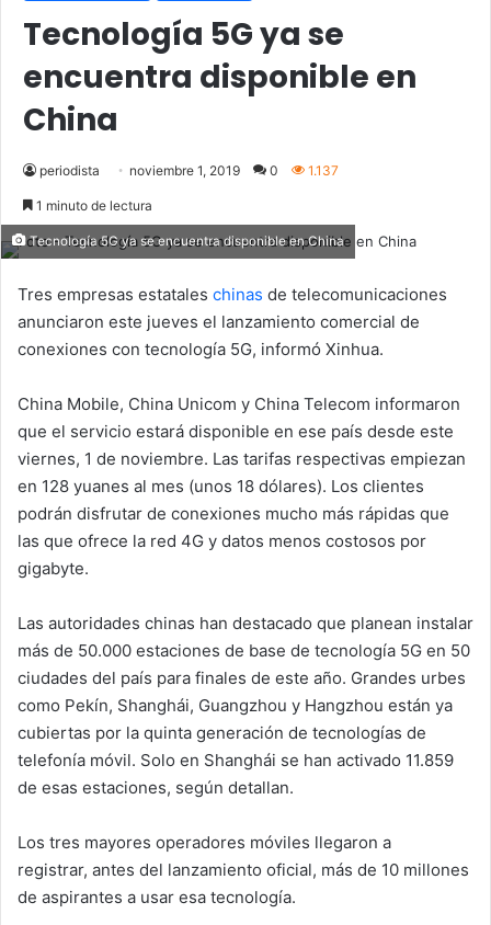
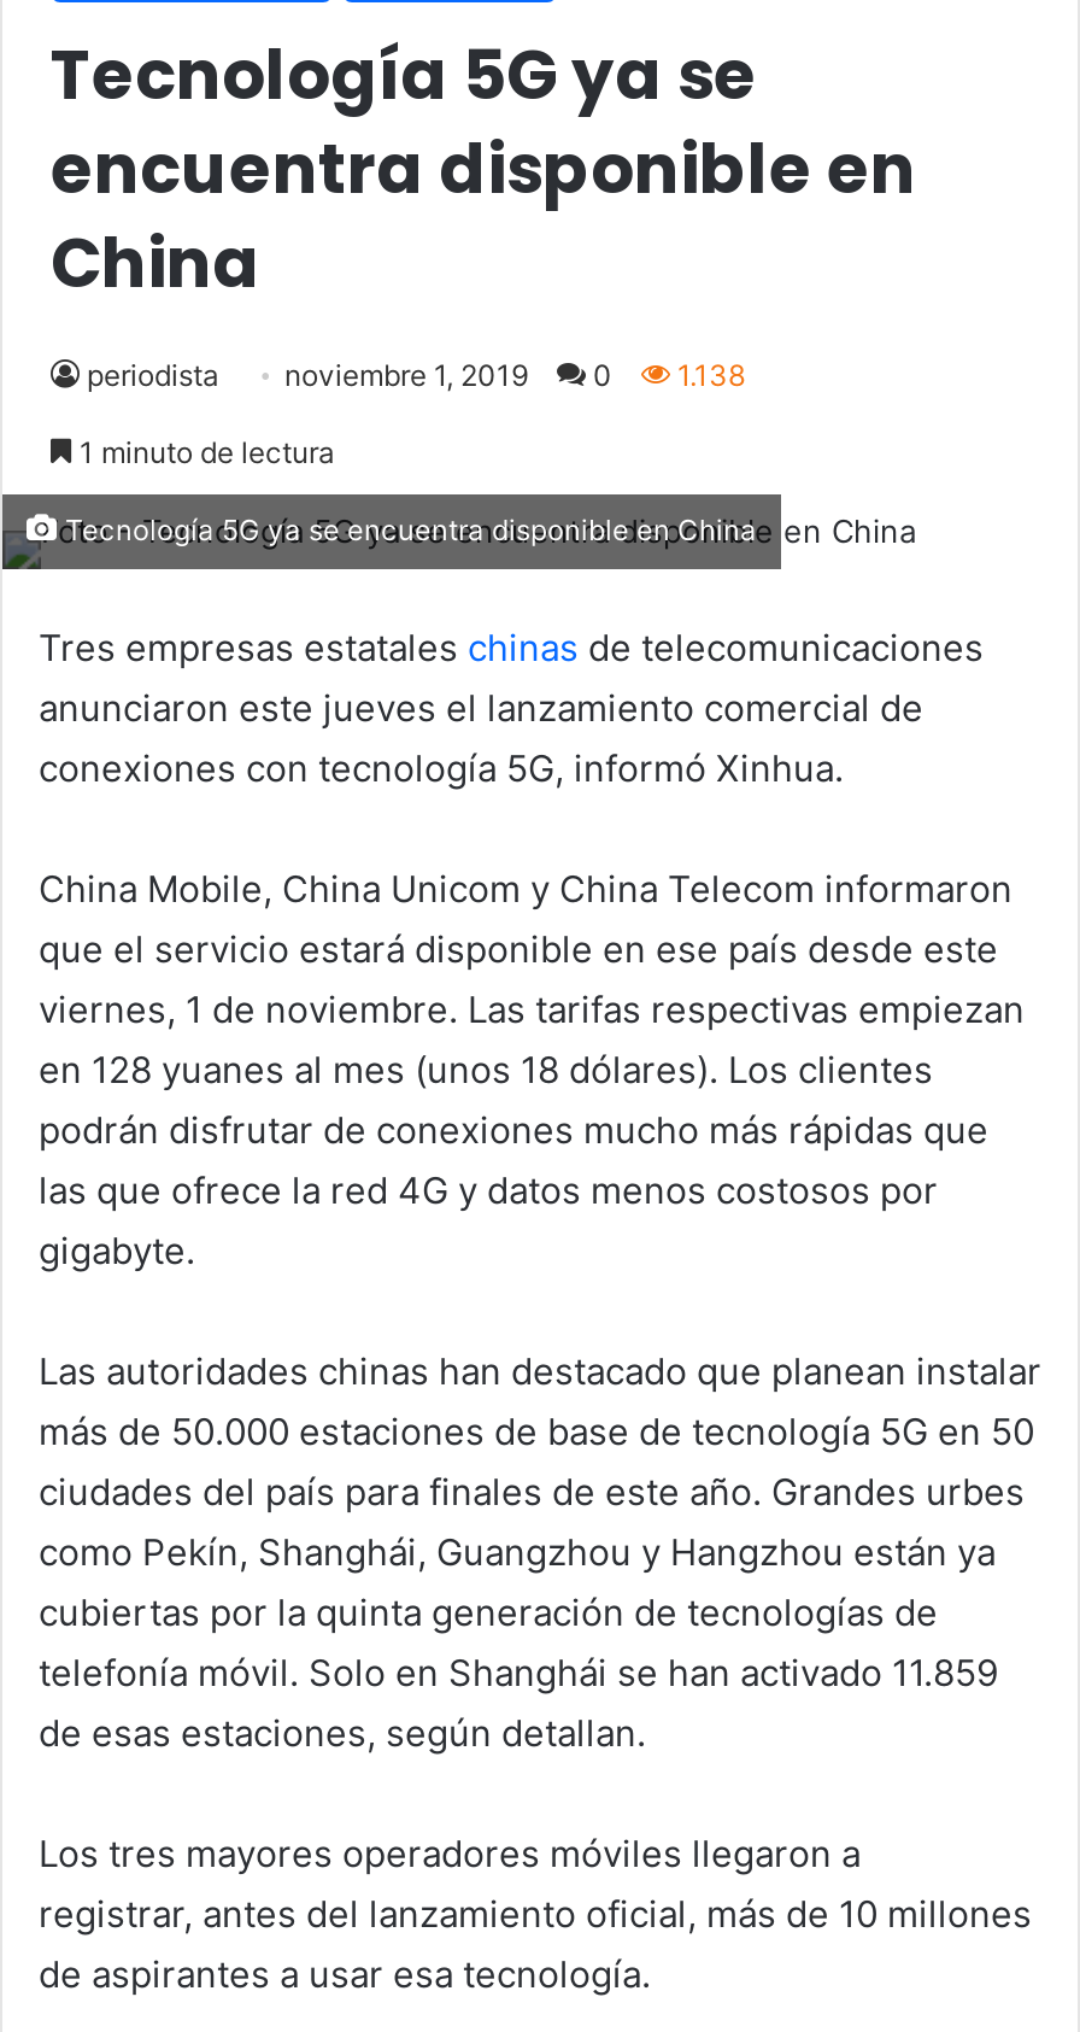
[39,162,339,179] periodista noviembre 1, 2019 0 1.137 -> [87,357,745,393] periodista noviembre 1, 2019 0 1.138

